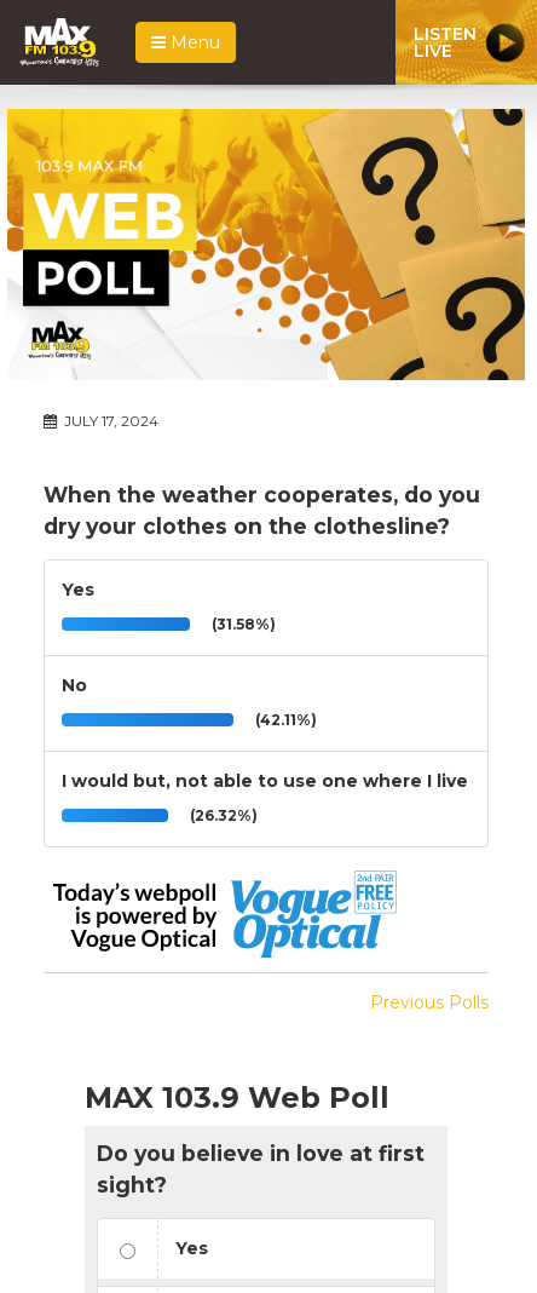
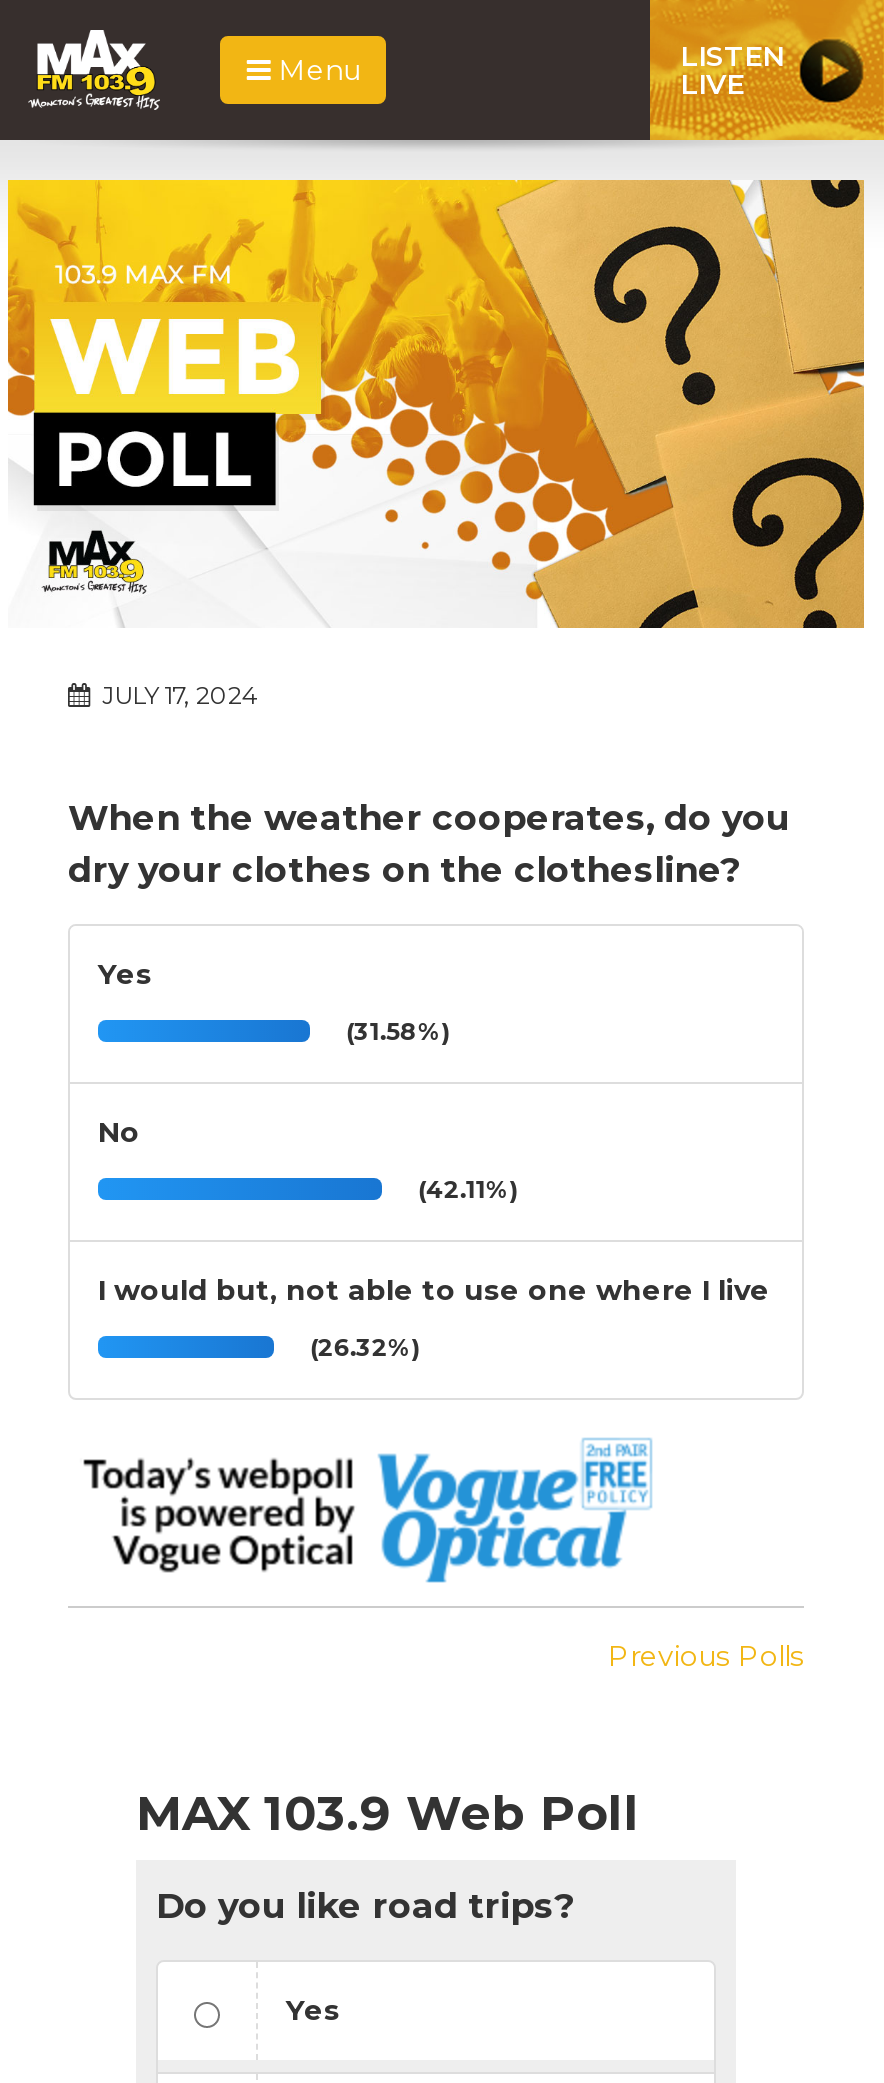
[97,1140,425,1197] Do you believe in love at first | sight? -> [156,1884,574,1926] Do you like road trips?

